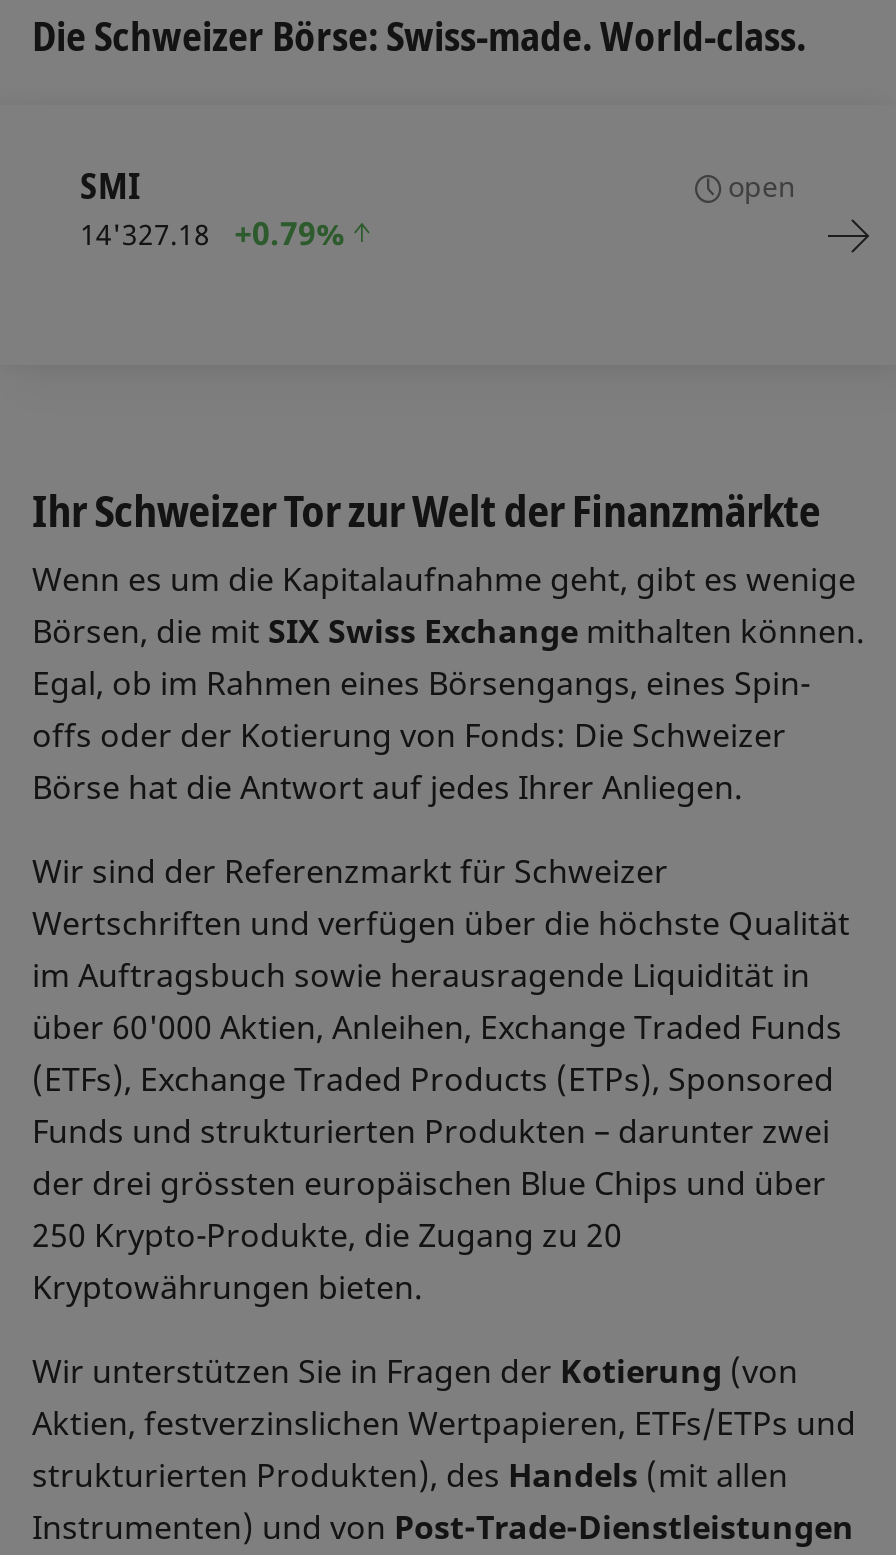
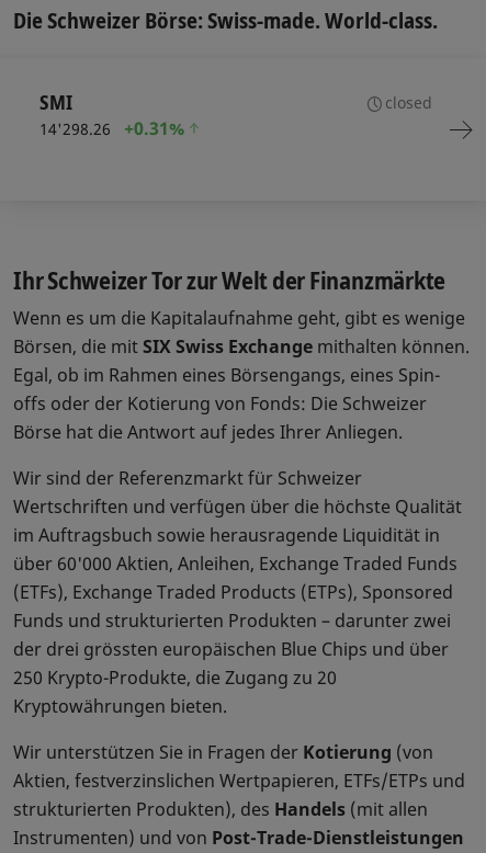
[728,167,796,205] open -> [385,92,432,113] closed
[80,215,210,253] 14'327.18 -> [39,118,111,139] 14'298.26
[234,211,352,255] +0.79% -> [124,116,189,140] +0.31%

